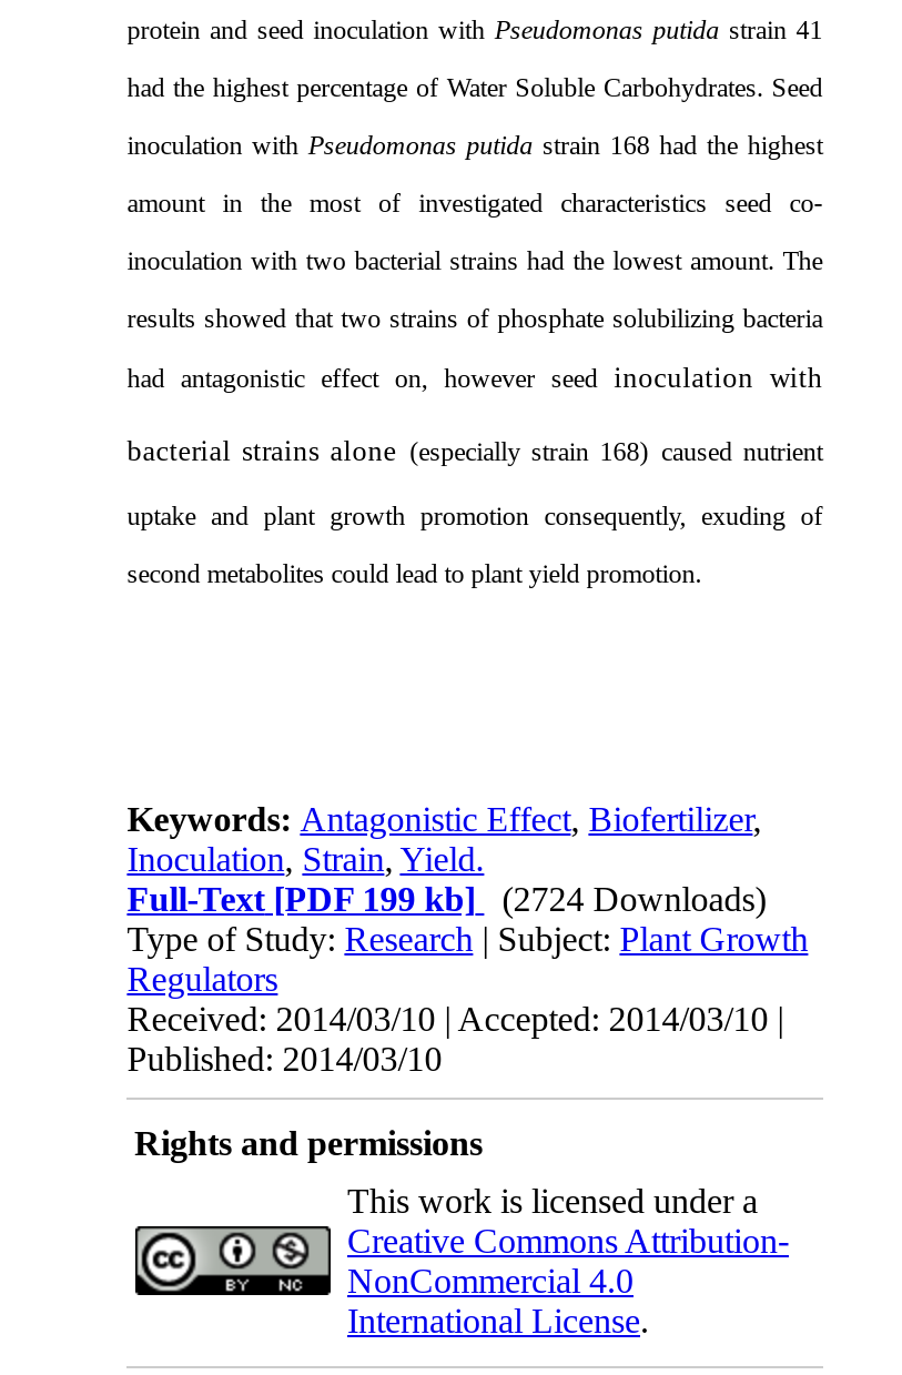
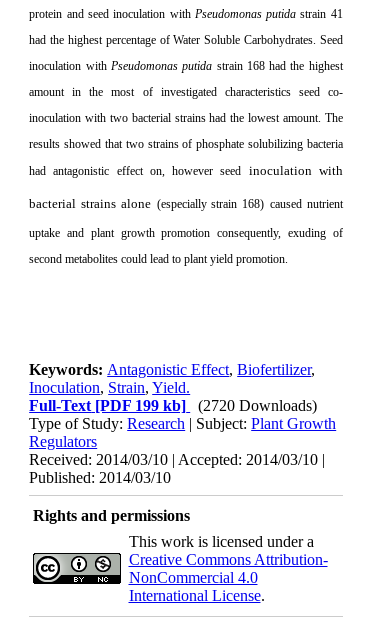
[127,880,766,918] Full-Text [PDF 199 kb] (2724 Downloads) -> [29,397,317,414] Full-Text [PDF 199 kb] (2720 Downloads)

